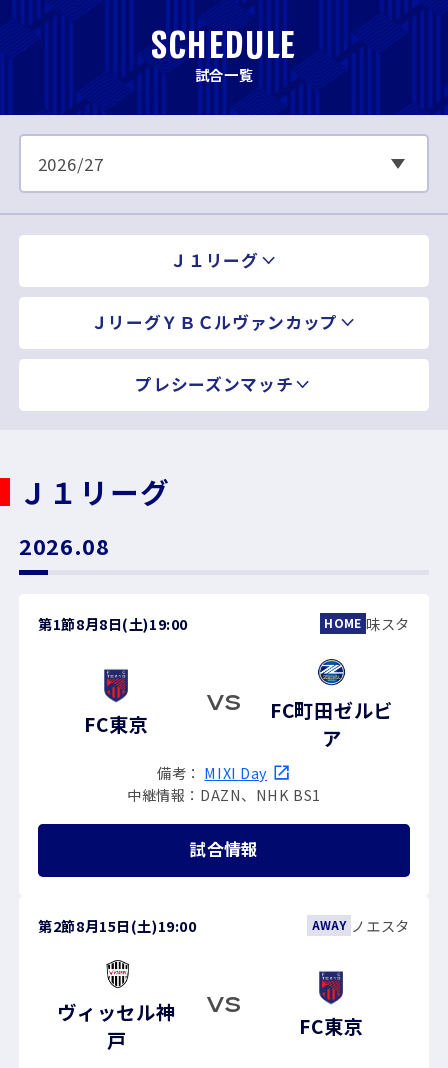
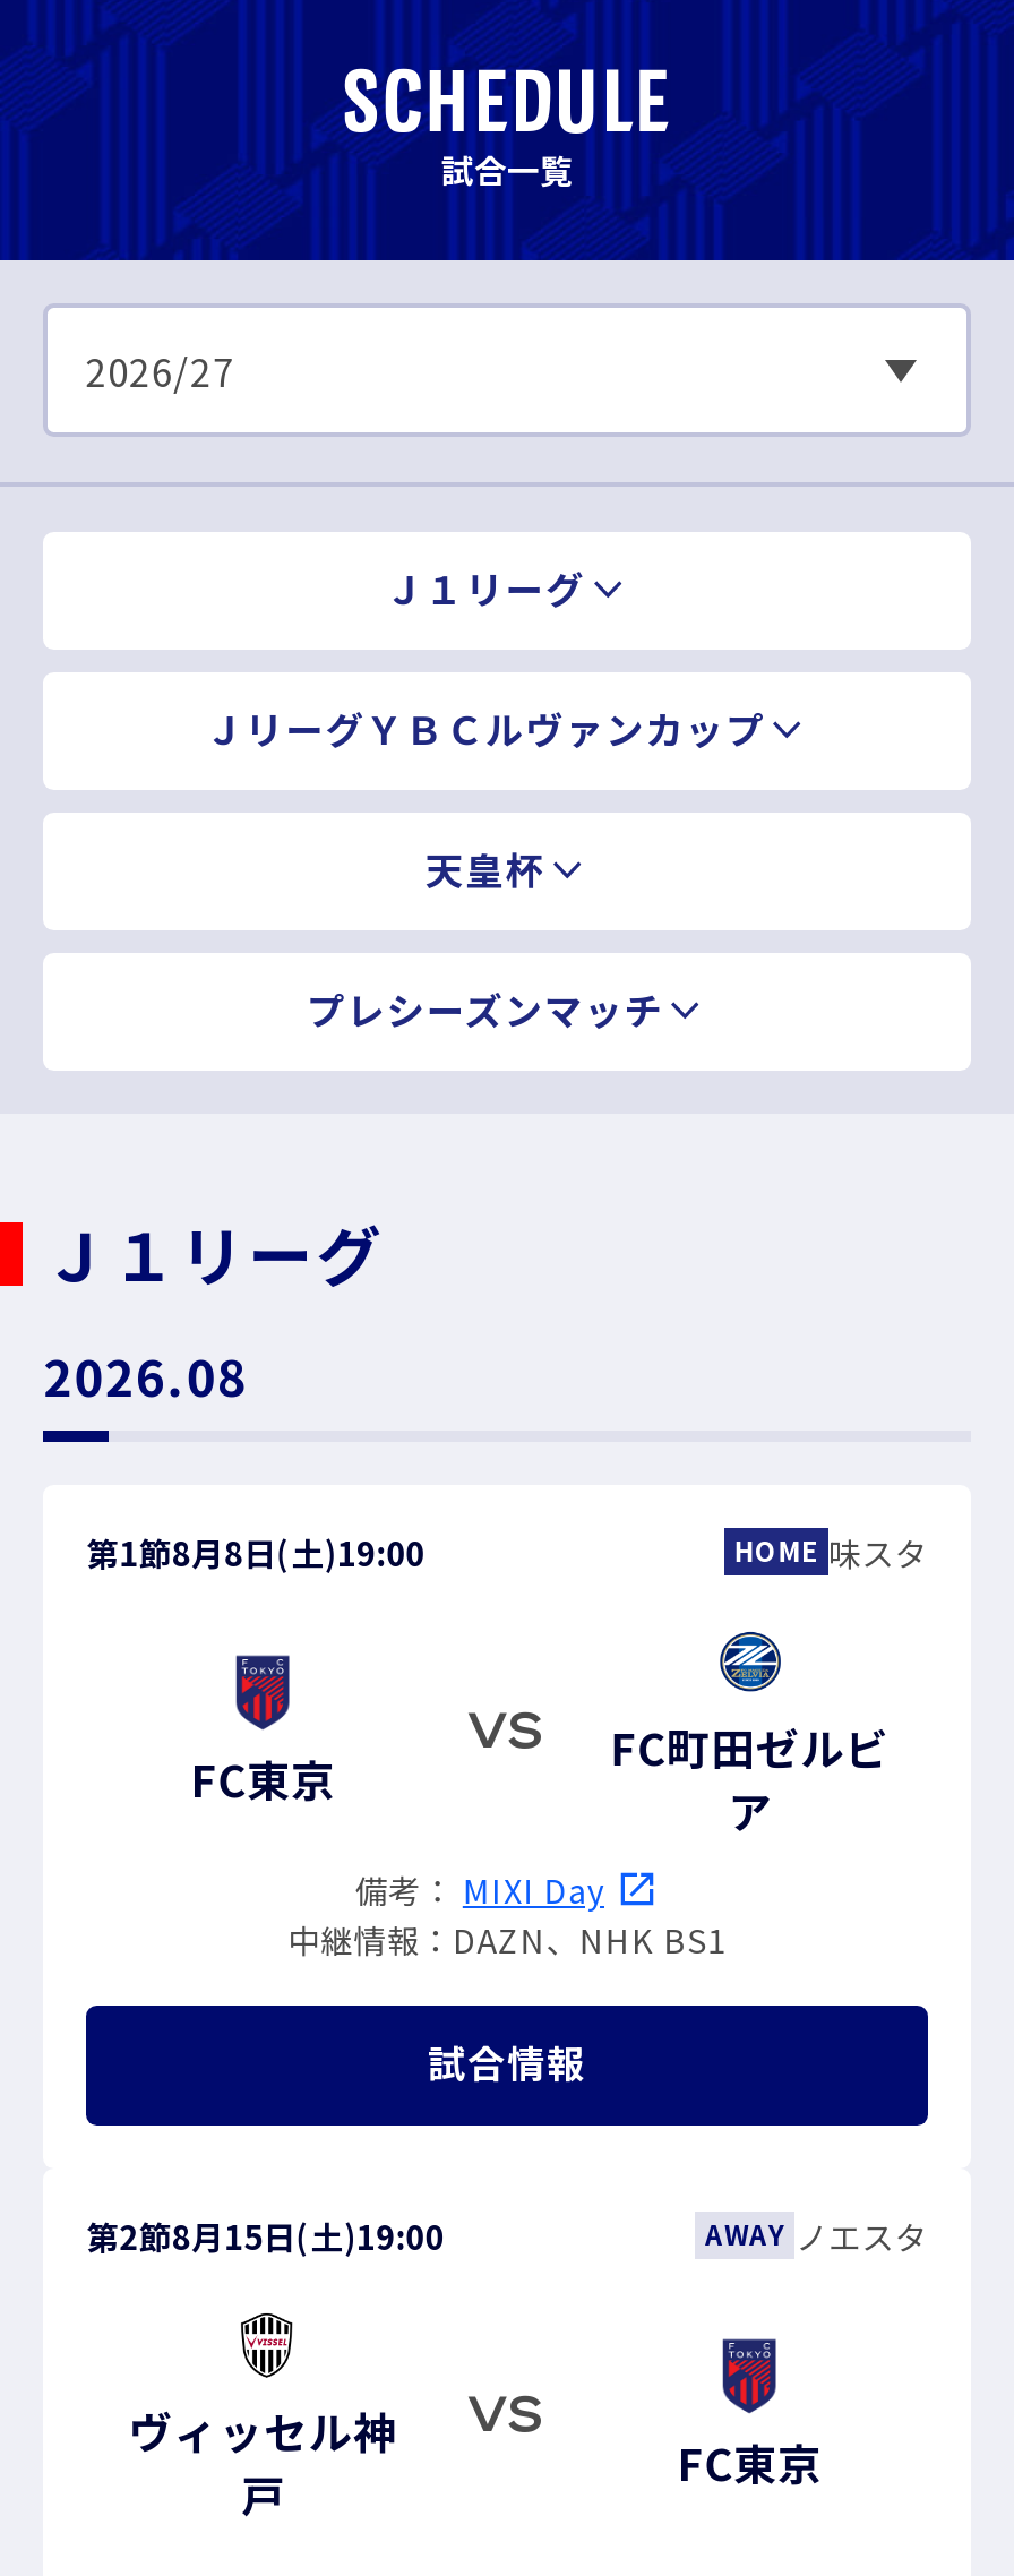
none -> [425,841,545,896] 天皇杯

